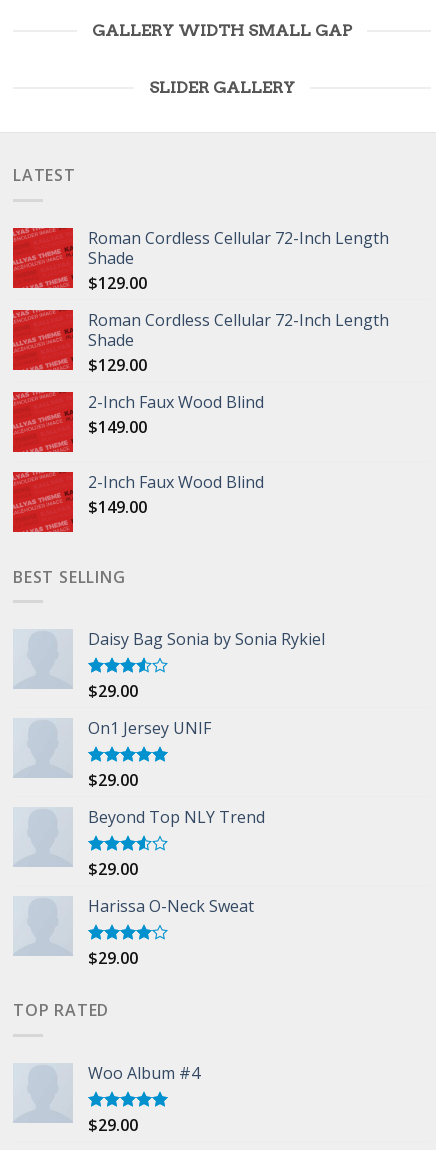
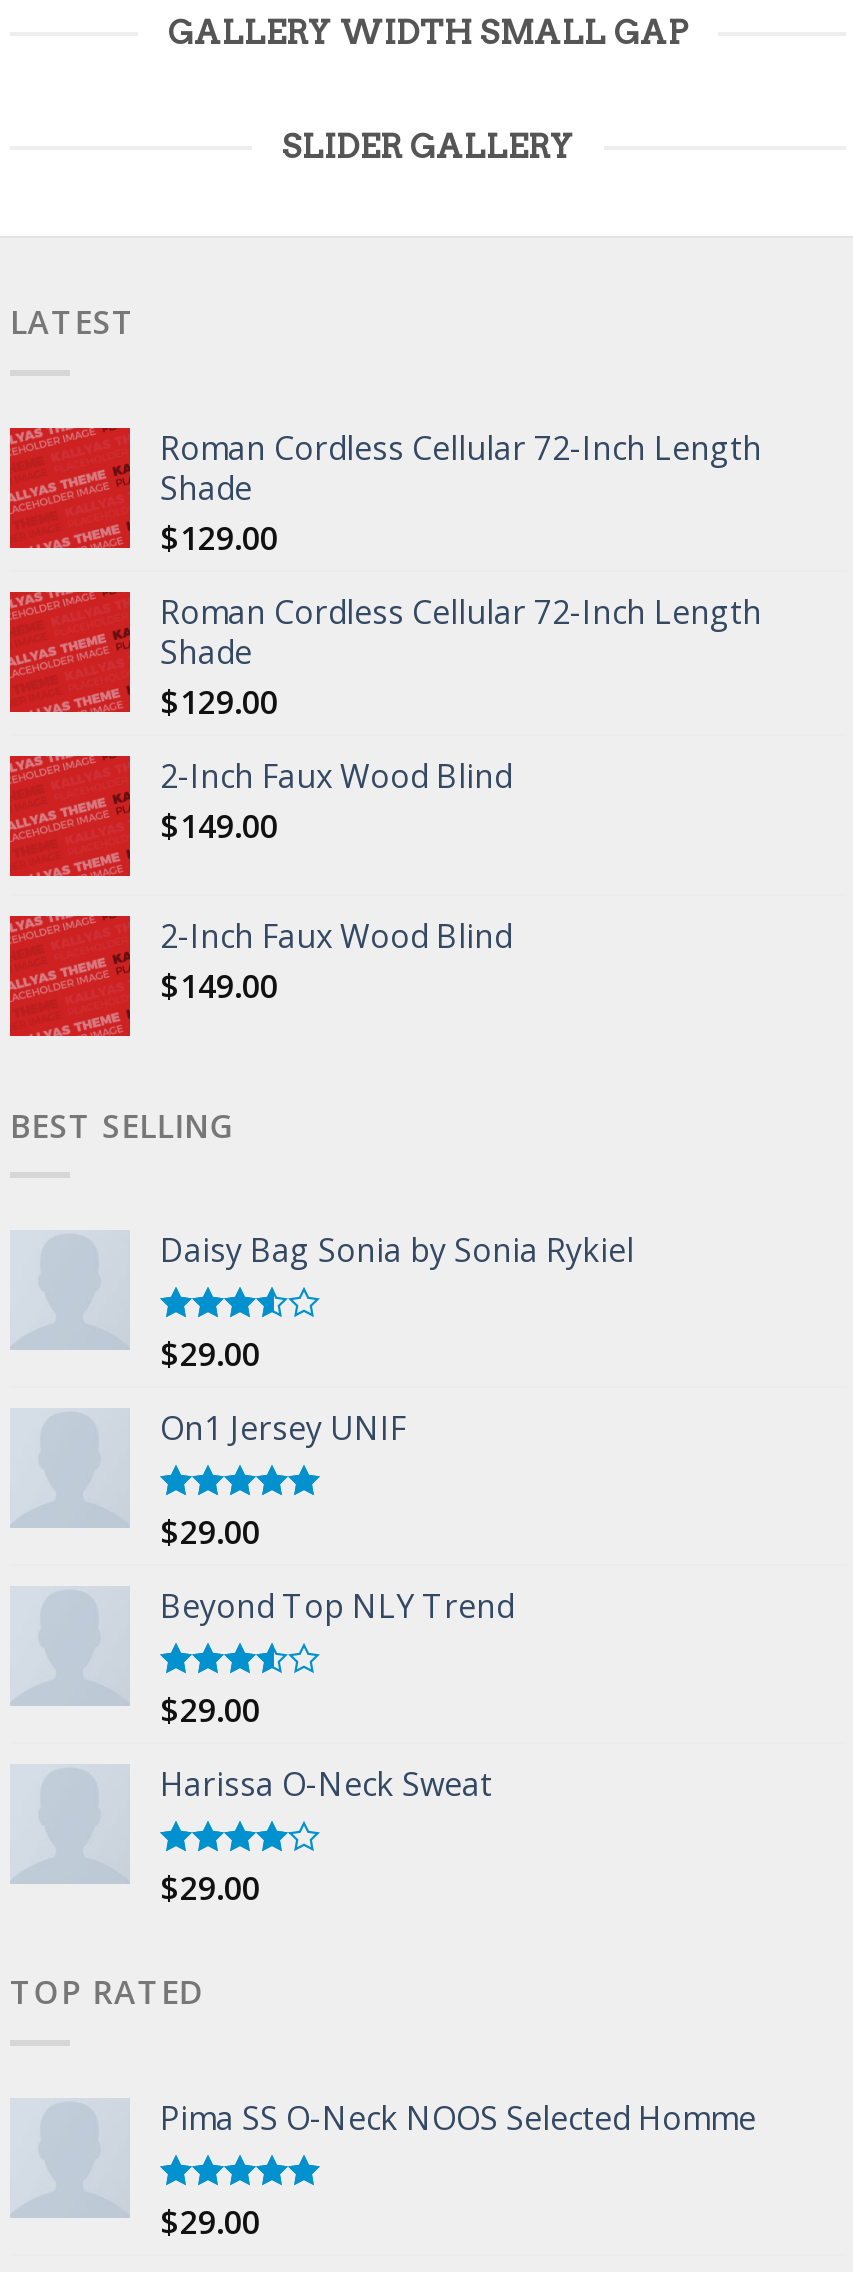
[88,1062,200,1084] Woo Album #4 -> [160,2095,756,2139] Pima SS O-Neck NOOS Selected Homme

